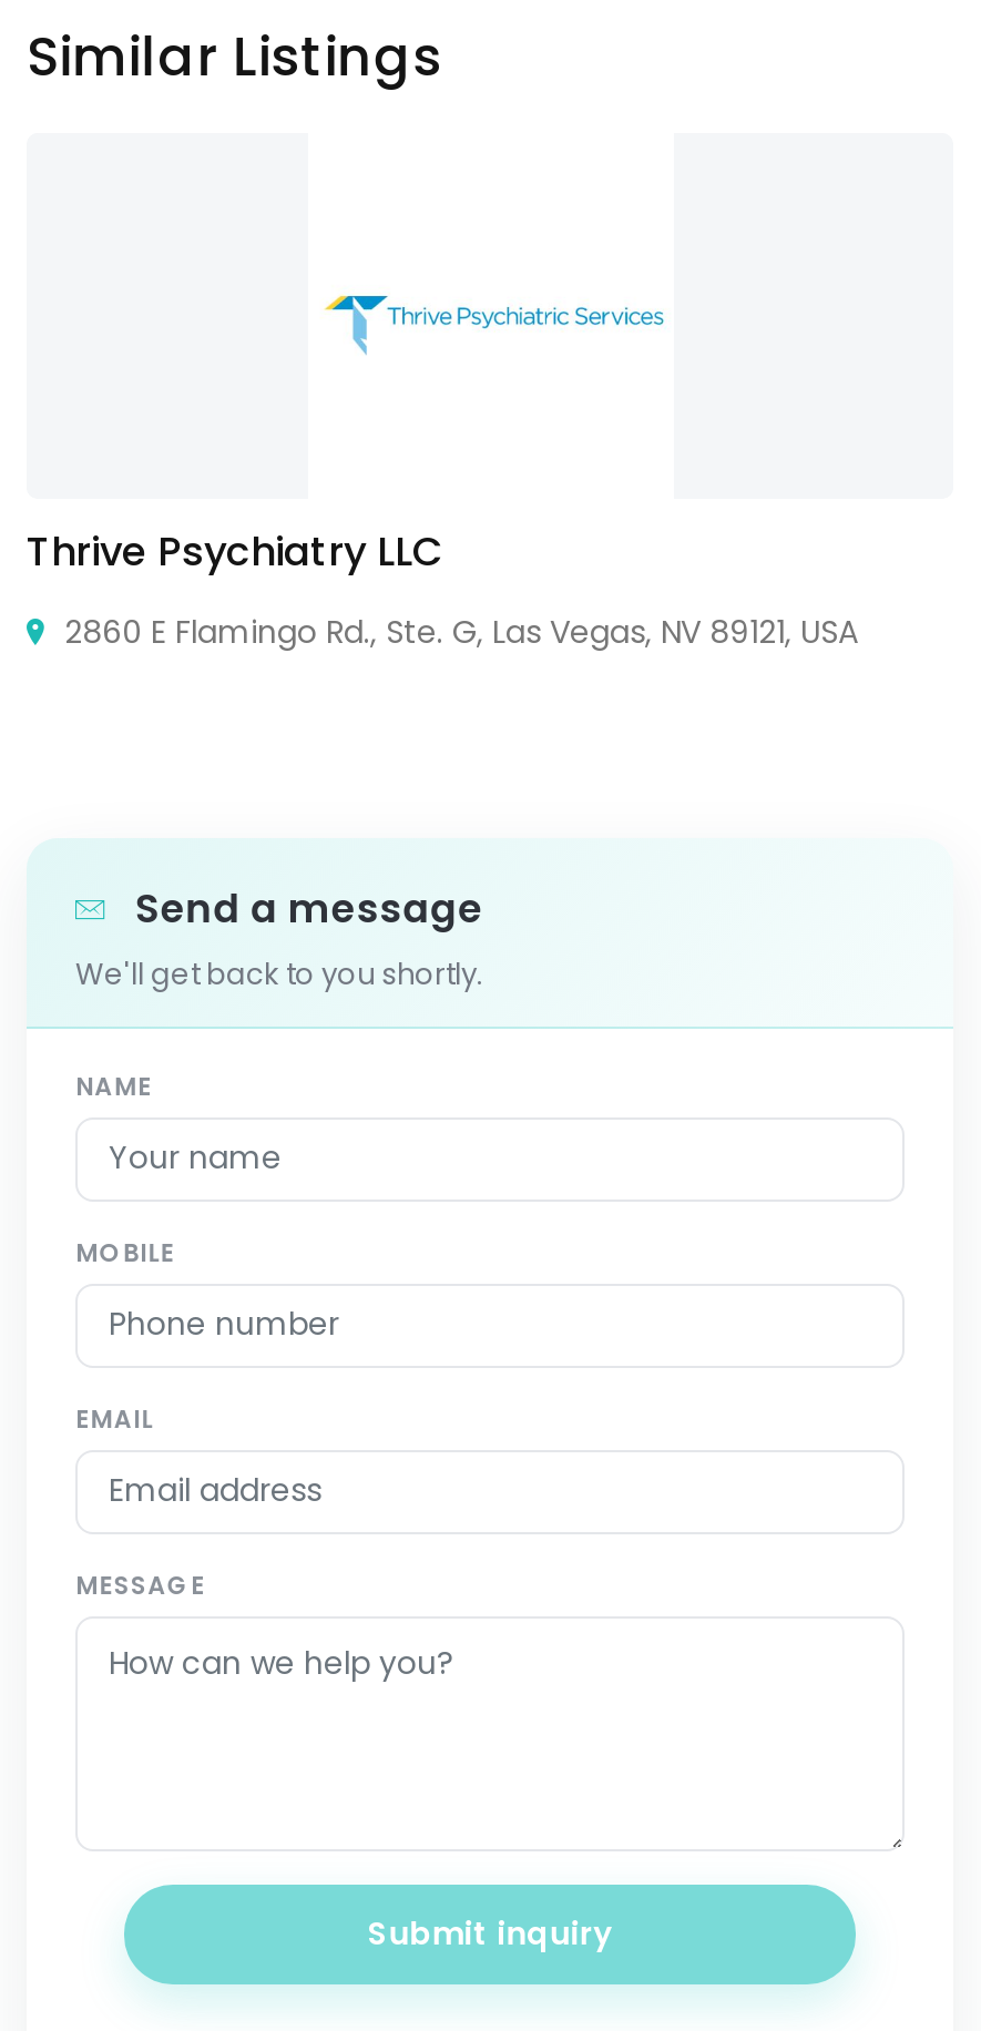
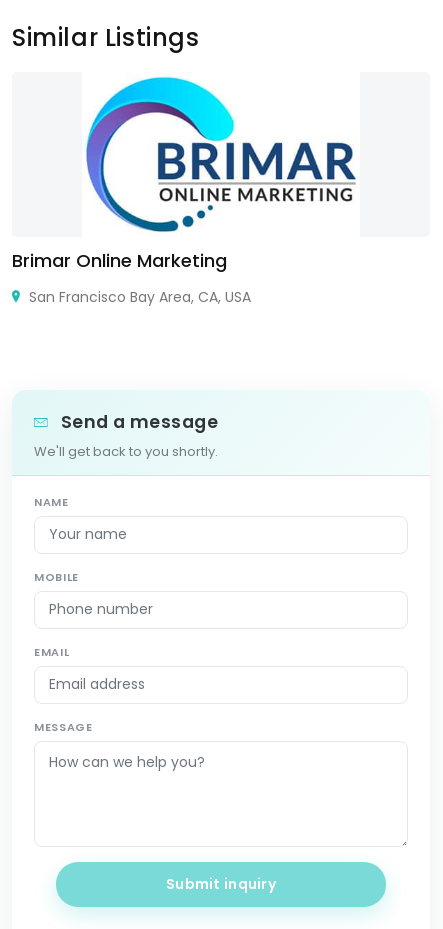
none -> [85,76,356,233] [image]
[27,523,443,578] Thrive Psychiatry LLC -> [12,248,227,273] Brimar Online Marketing
[55,609,858,654] 2860 E Flamingo Rd., Ste. G, Las Vegas, NV 89121, USA -> [25,287,251,307] San Francisco Bay Area, CA, USA

